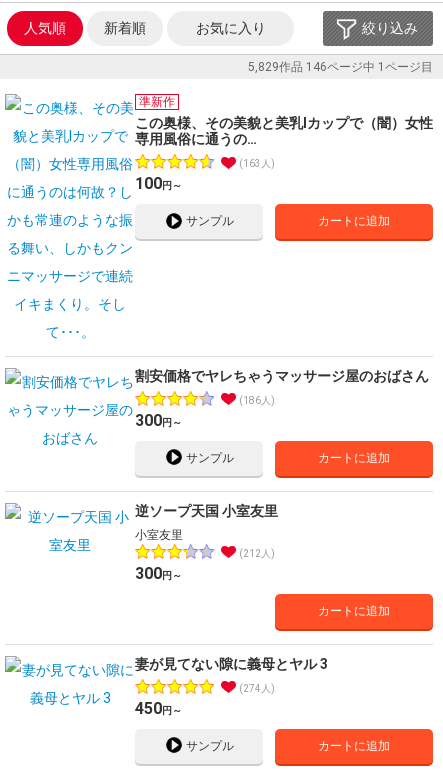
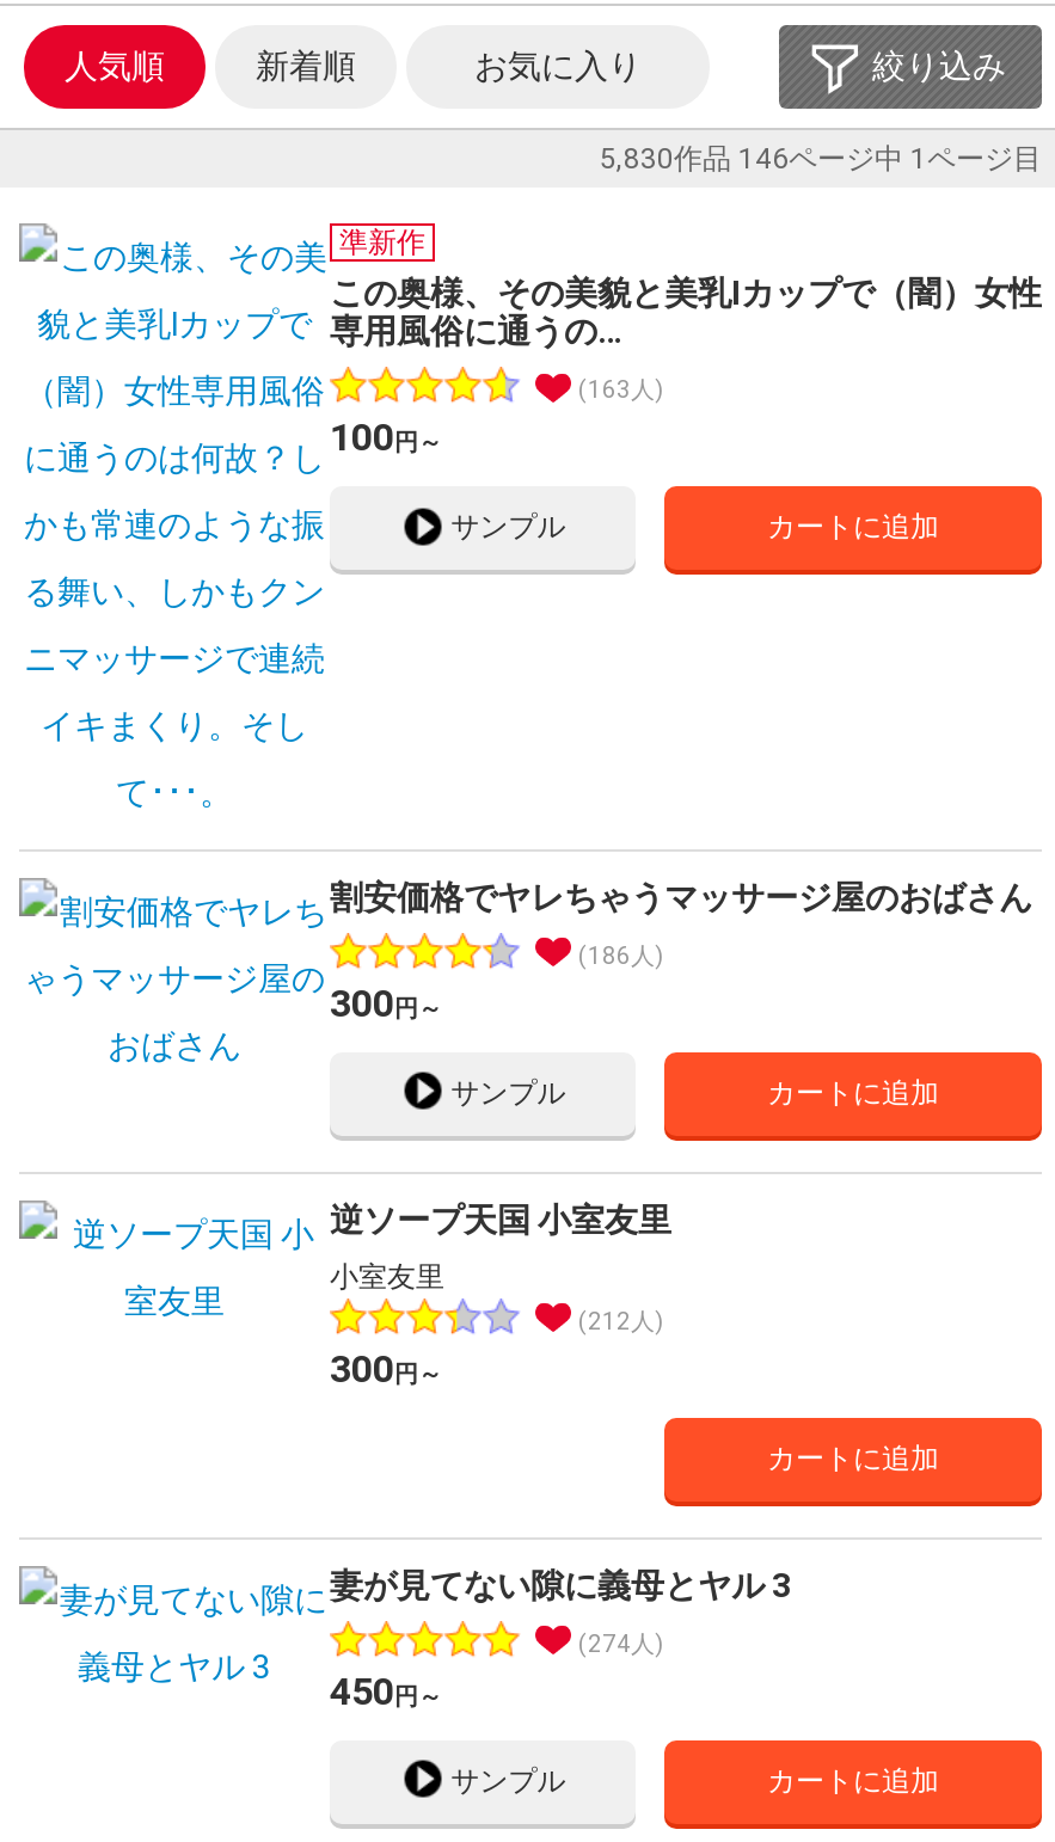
[248,60,433,74] 5,829作品 146ページ中 1ページ目 -> [600,142,1042,176] 5,830作品 146ページ中 1ページ目

